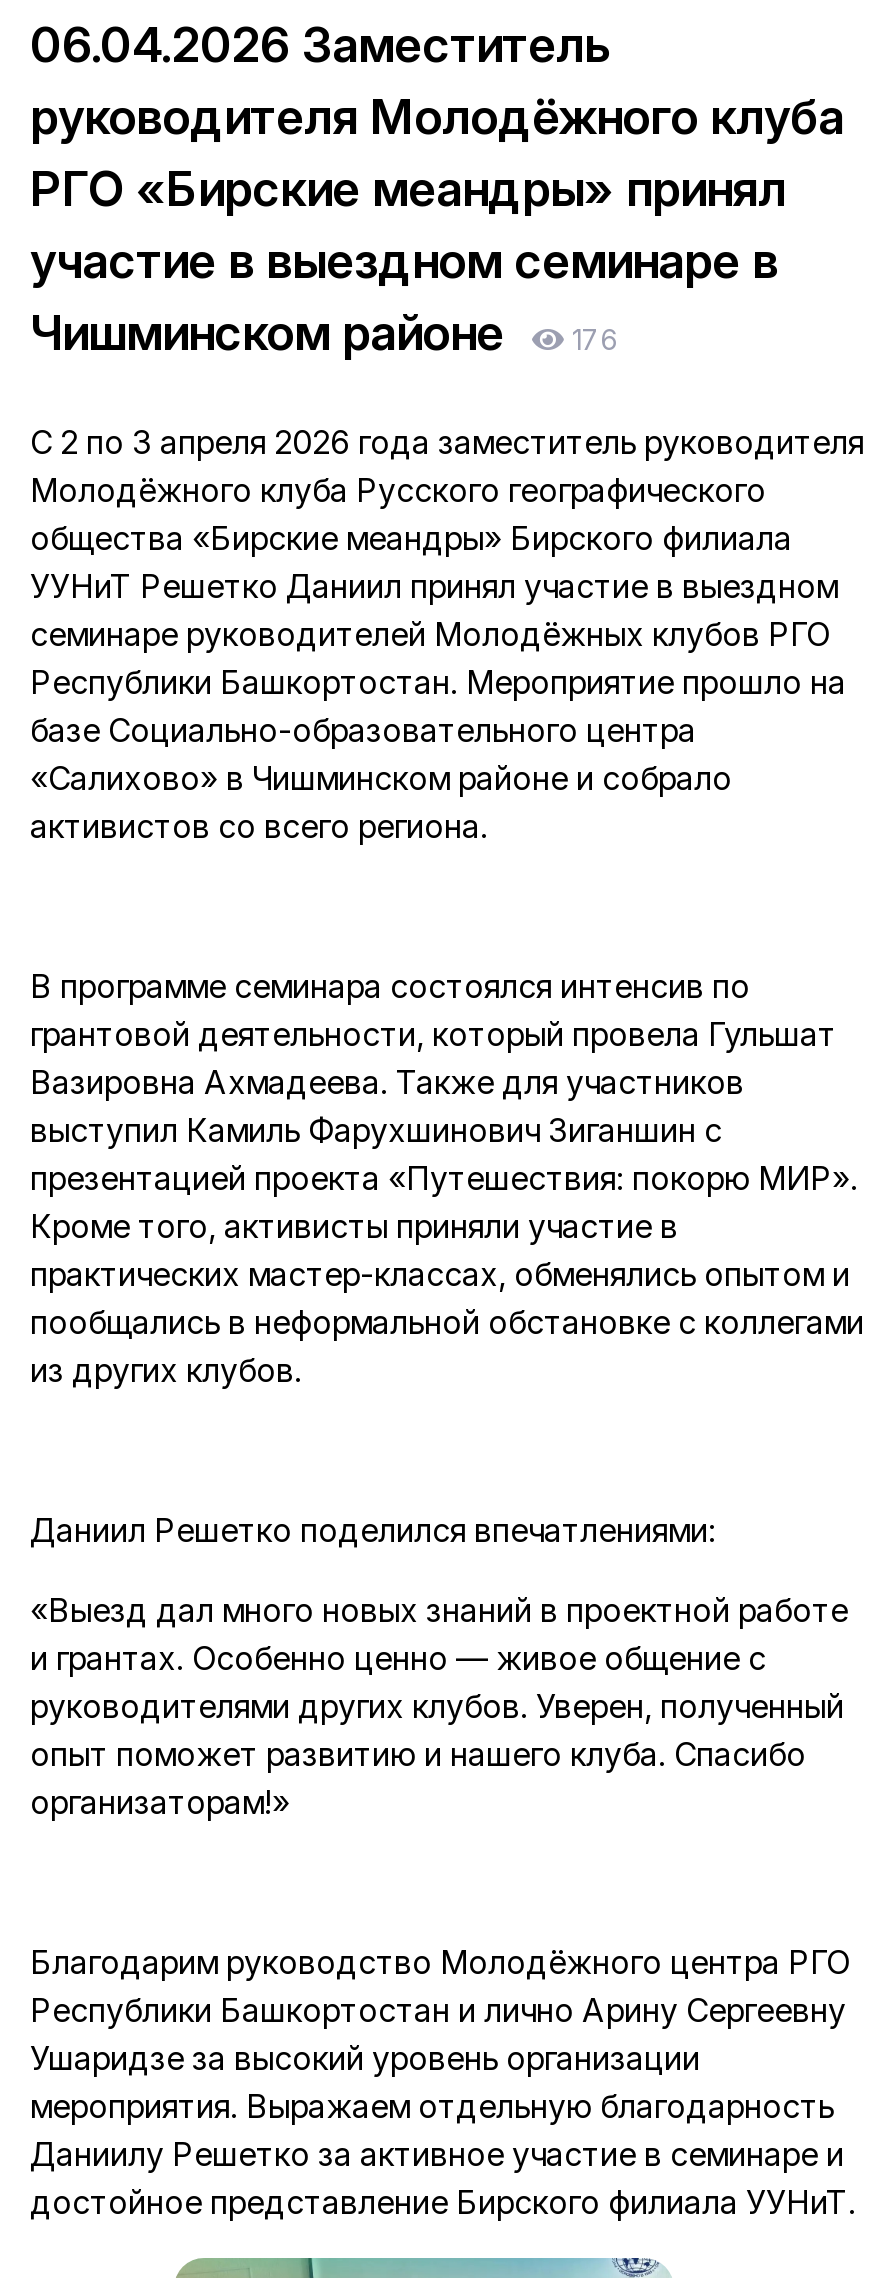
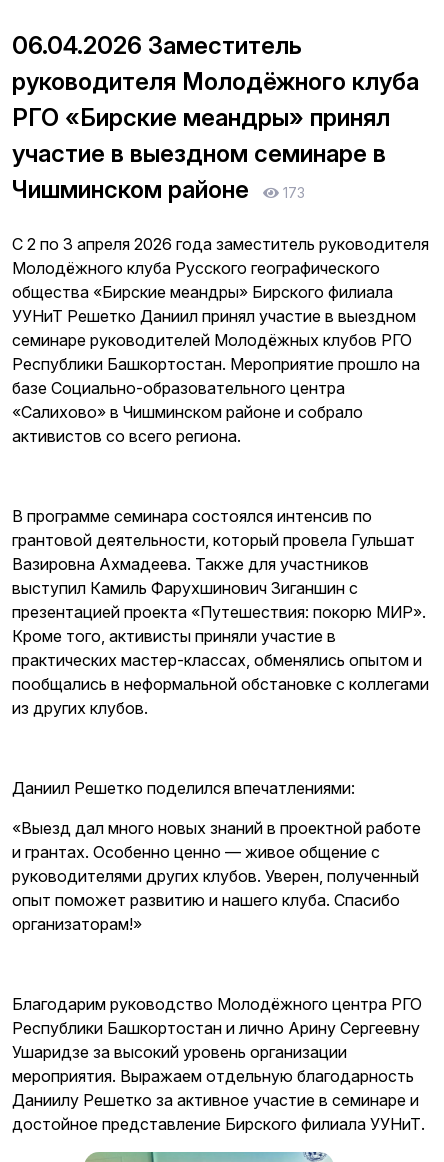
[30,304,618,362] Чишминском районе 176 -> [12,175,305,204] Чишминском районе 173

